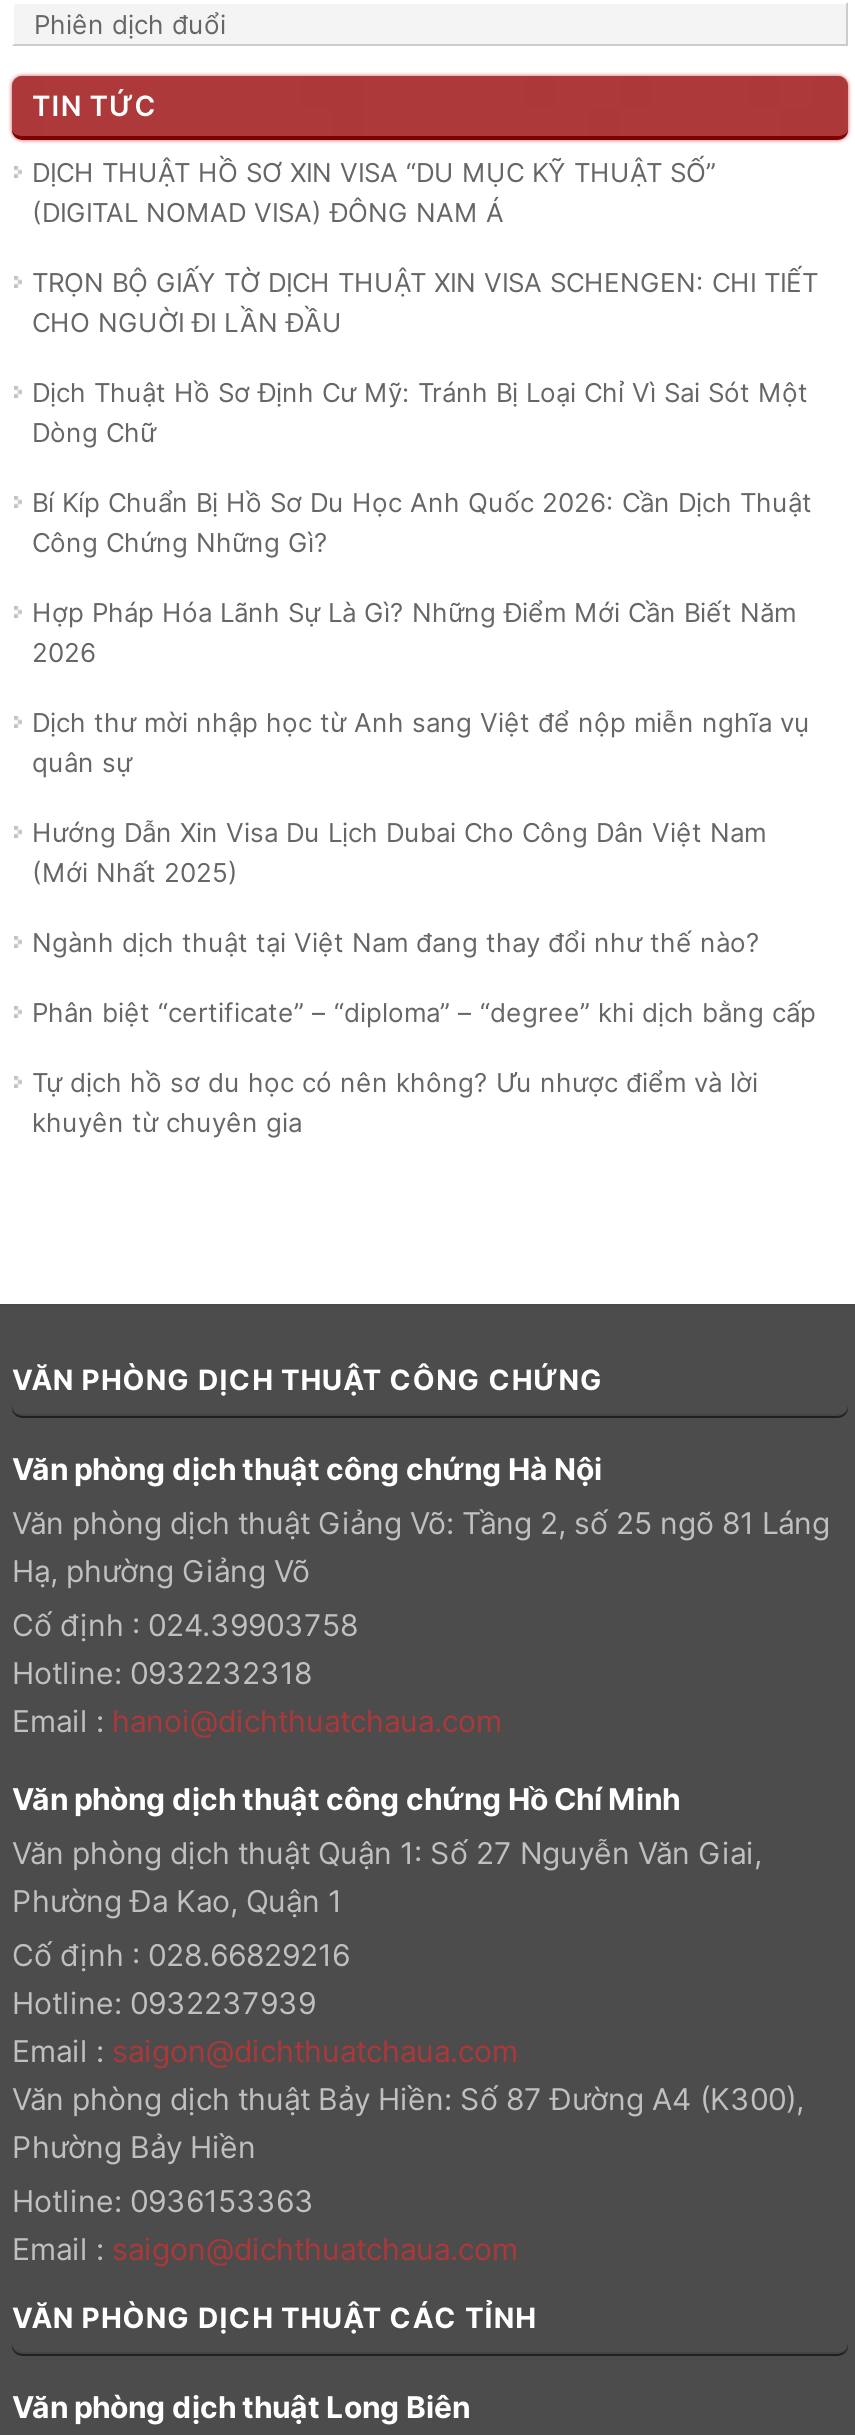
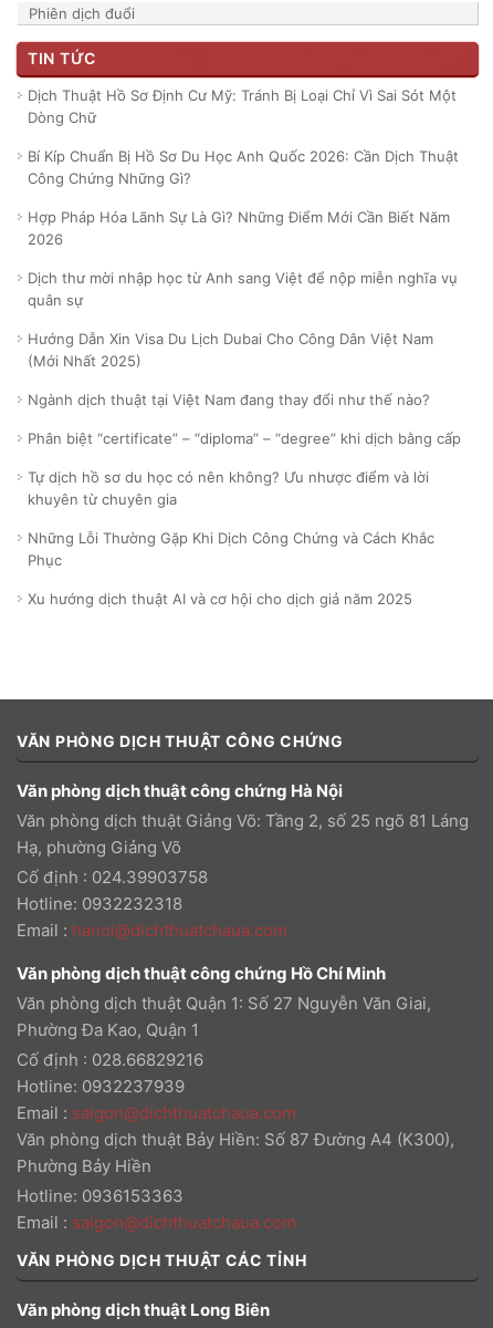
[32,157,818,339] DỊCH THUẬT HỒ SƠ XIN VISA “DU MỤC KỸ THUẬT SỐ” | (DIGITAL NOMAD VISA) ĐÔNG NAM Á | TRỌN BỘ GIẤY TỜ DỊCH THUẬT XIN VISA SCHENGEN: CHI TIẾT | CHO NGUỜI ĐI LẦN ĐẦU -> none
moved [32,377,816,1139] -> [28,87,461,508]: Dịch Thuật Hồ Sơ Định Cư Mỹ: Tránh Bị Loại Chỉ Vì Sai Sót Một | Dòng Chữ | Bí Kíp Chuẩn Bị Hồ Sơ Du Học Anh Quốc 2026: Cần Dịch Thuật | ... | Tự dịch hồ sơ du học có nên không? Ưu nhược điểm và lời | khuyên từ chuyên gia
none -> [28,529,434,608] Những Lỗi Thường Gặp Khi Dịch Công Chứng và Cách Khắc | Phục | Xu hướng dịch thuật AI và cơ hội cho dịch giả năm 2025

